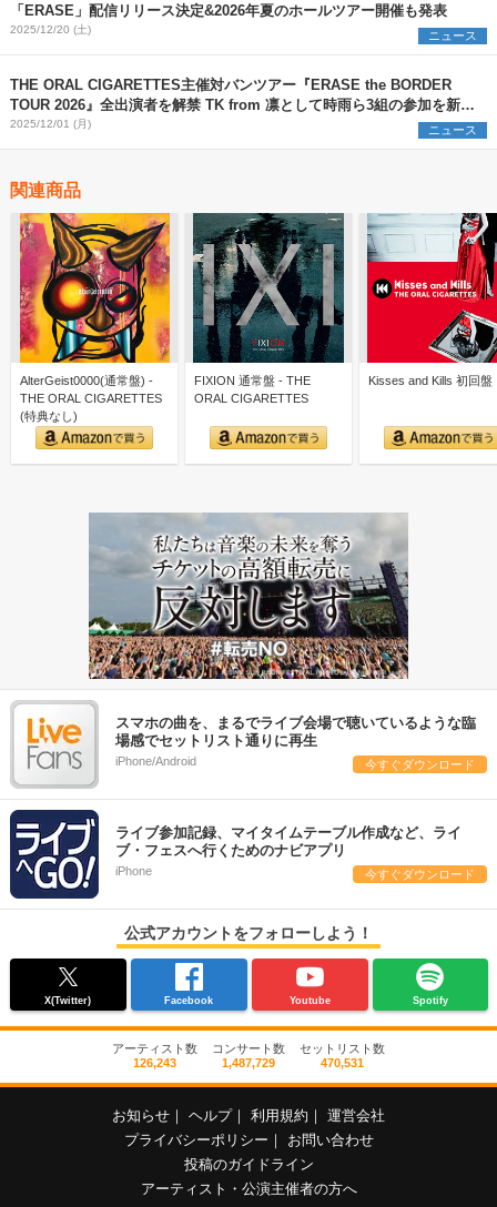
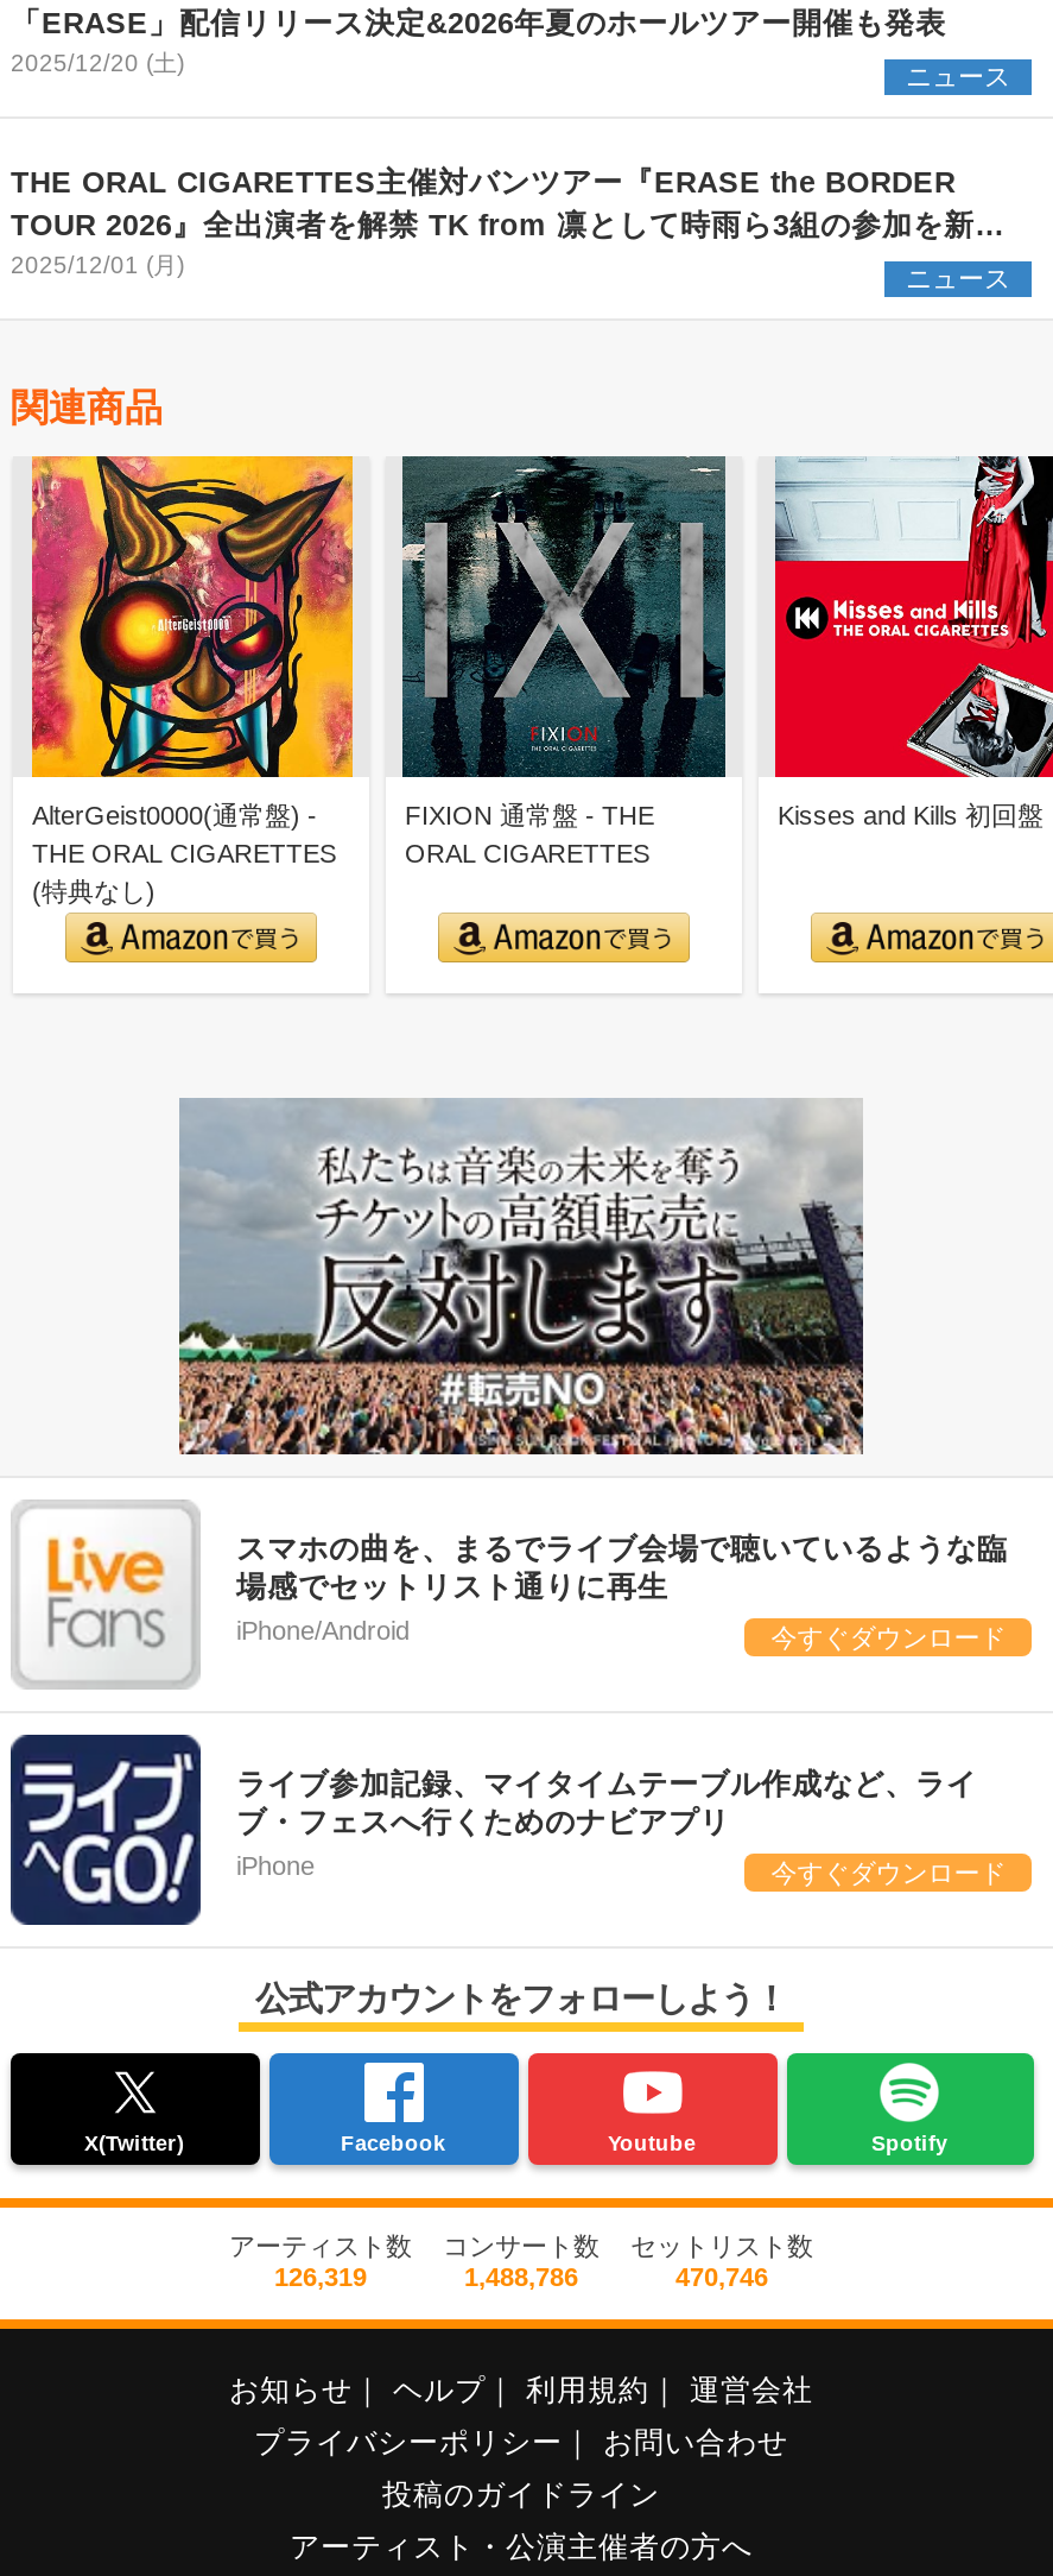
[133,1056,176,1069] 126,243 -> [274,2262,367,2291] 126,319
[222,1056,275,1069] 1,487,729 -> [464,2262,578,2291] 1,488,786
[321,1056,364,1069] 470,531 -> [675,2262,768,2291] 470,746

